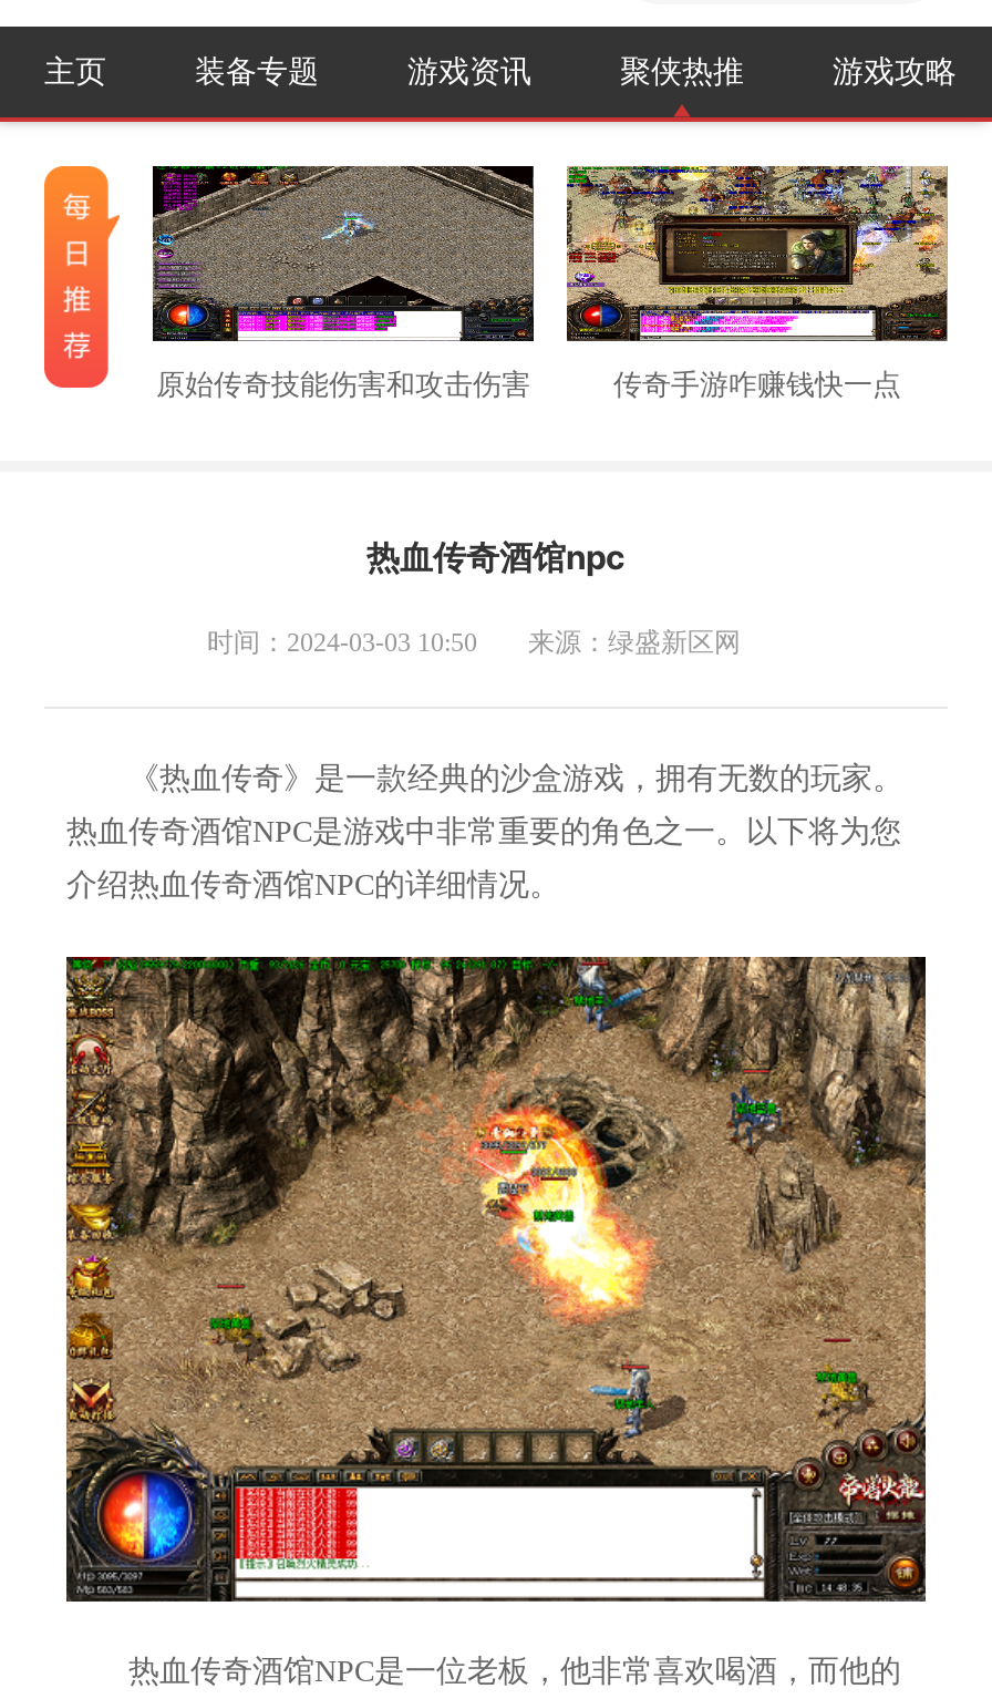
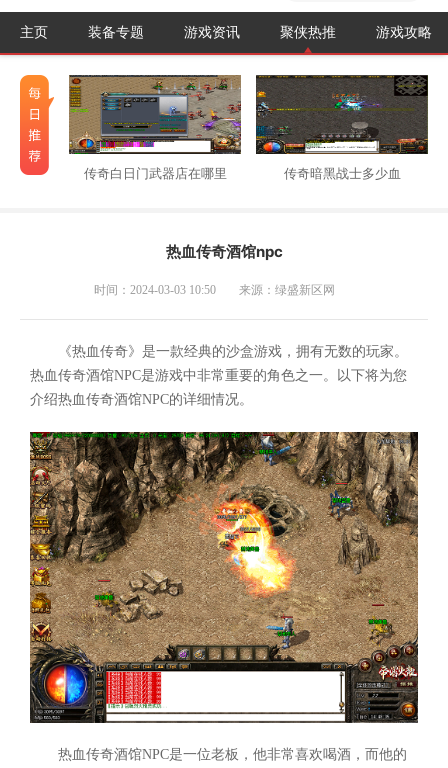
[151,164,901,401] [image] | 原始传奇技能伤害和攻击伤害 | 传奇手游咋赚钱快一点 -> [68,74,400,181] [image] | 传奇白日门武器店在哪里 | 传奇暗黑战士多少血
[565,164,948,341] [image] -> [255,74,428,155] [image]

